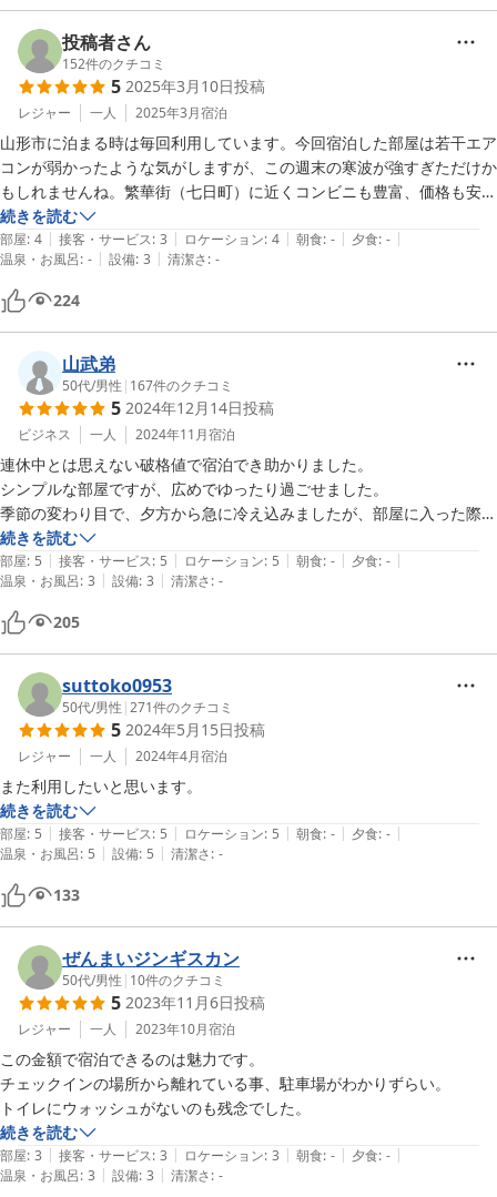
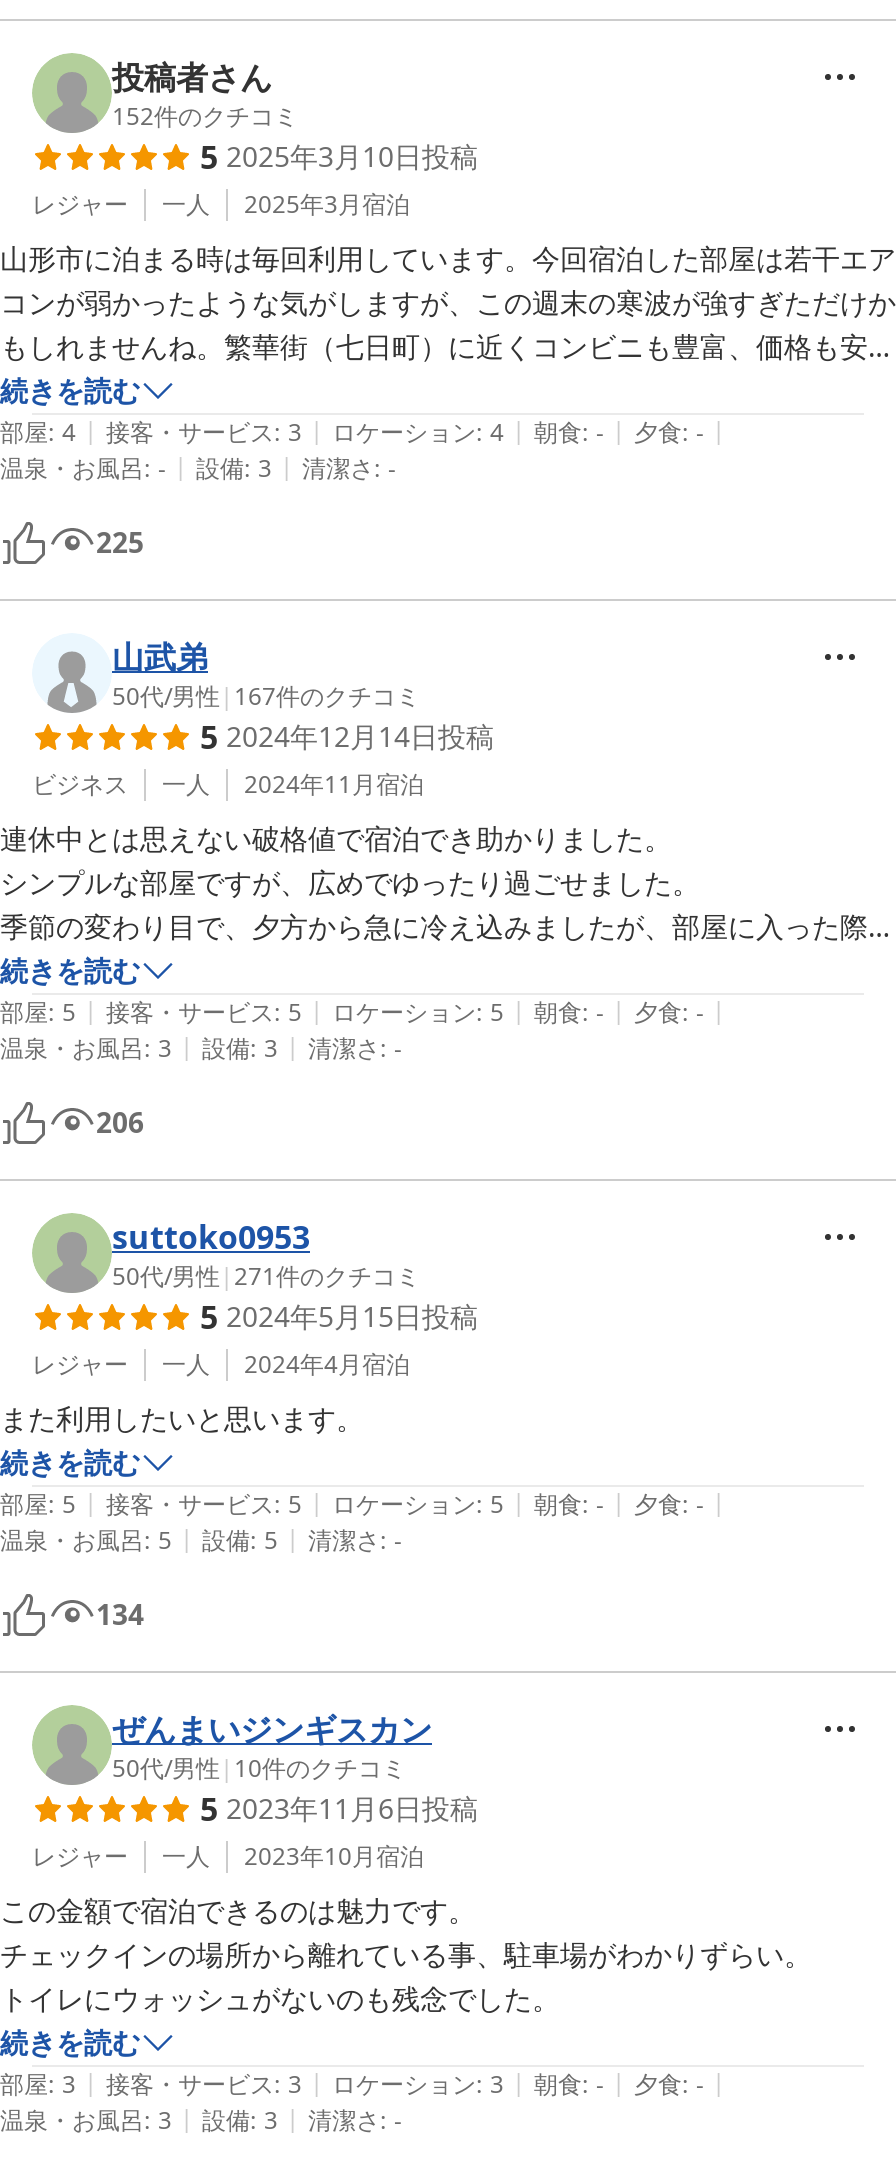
[53,290,80,311] 224 -> [96,523,144,561] 225
[53,611,80,632] 205 -> [96,1103,144,1141] 206
[53,884,80,905] 133 -> [96,1595,144,1633] 134

